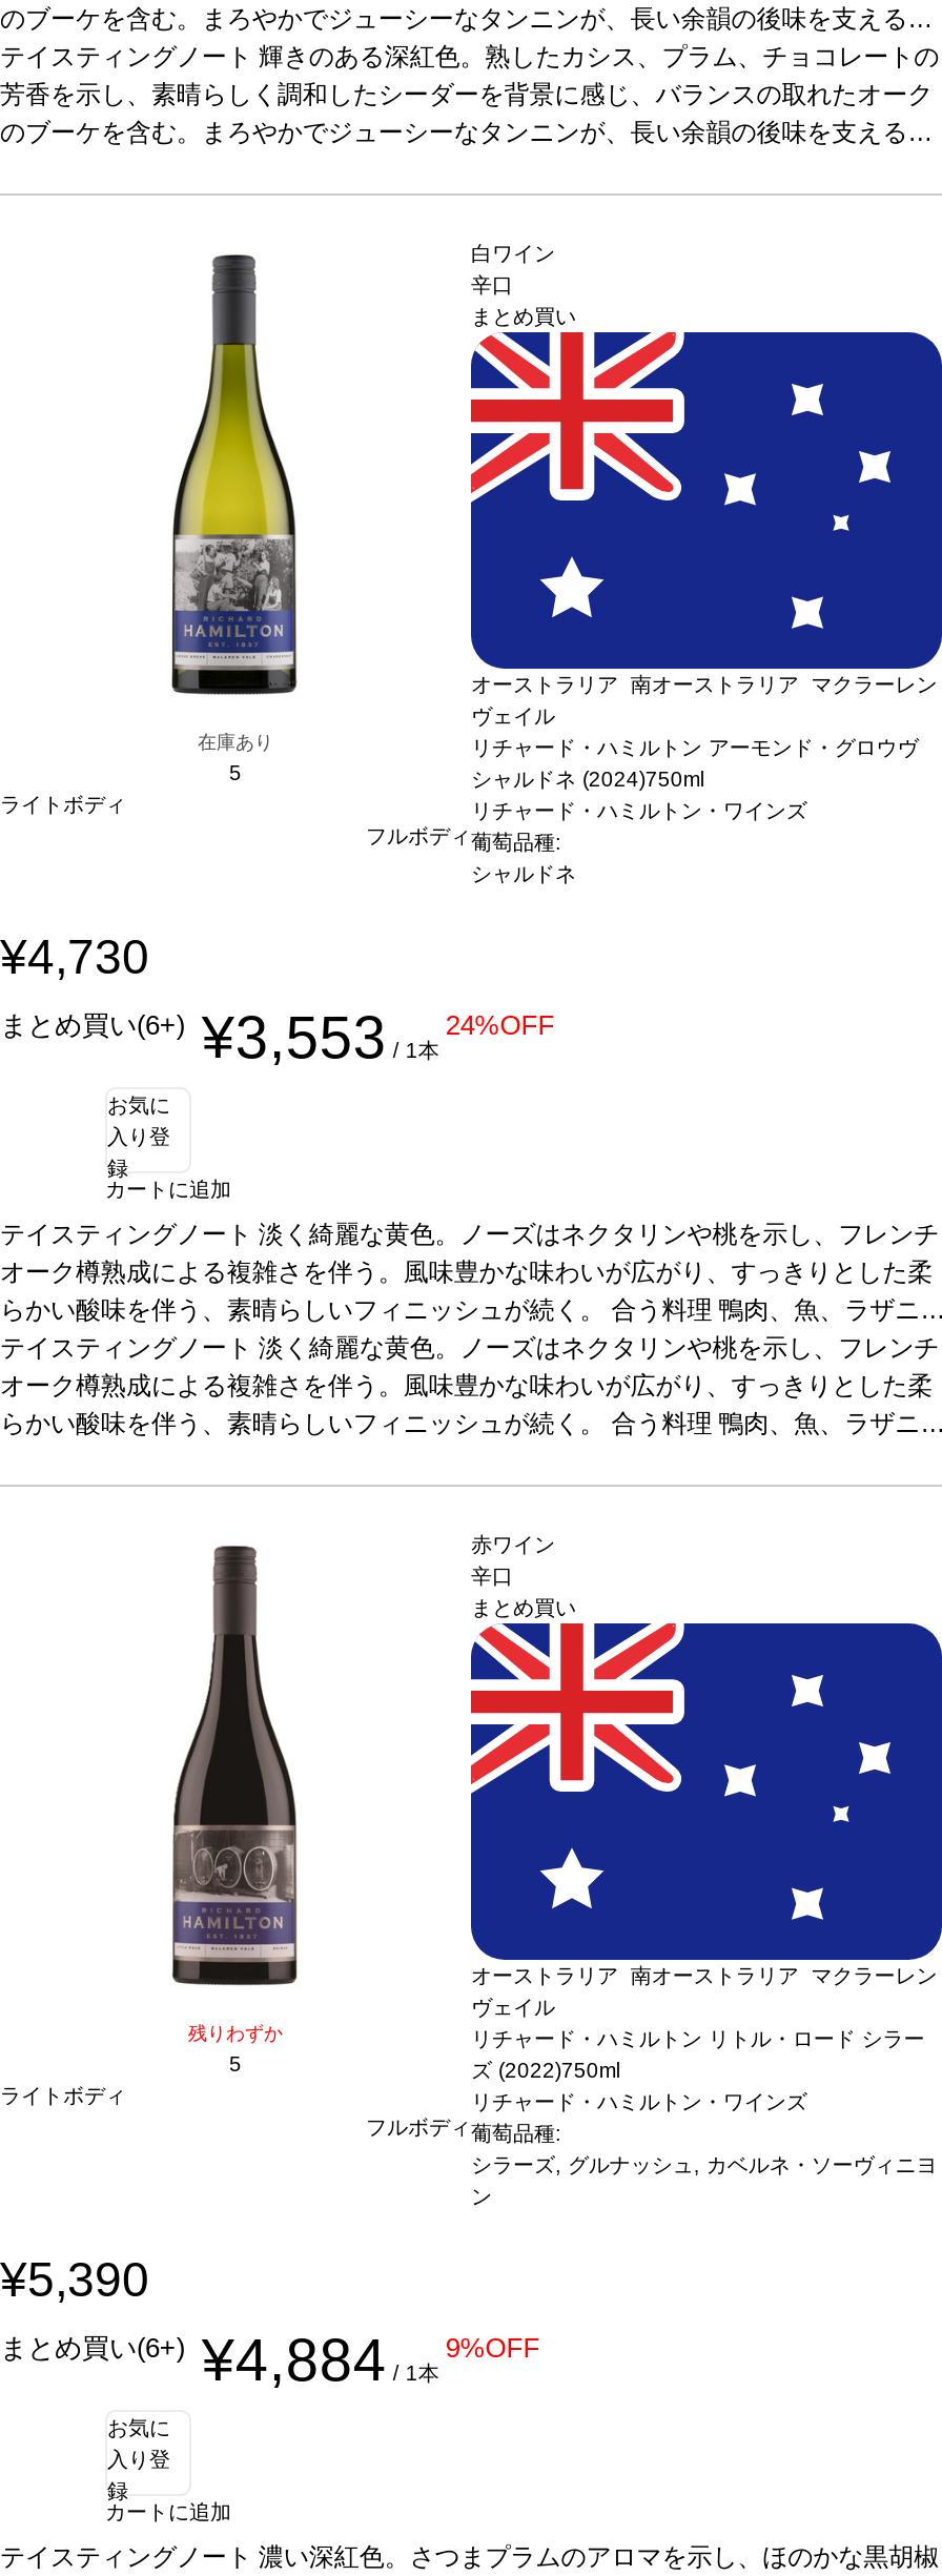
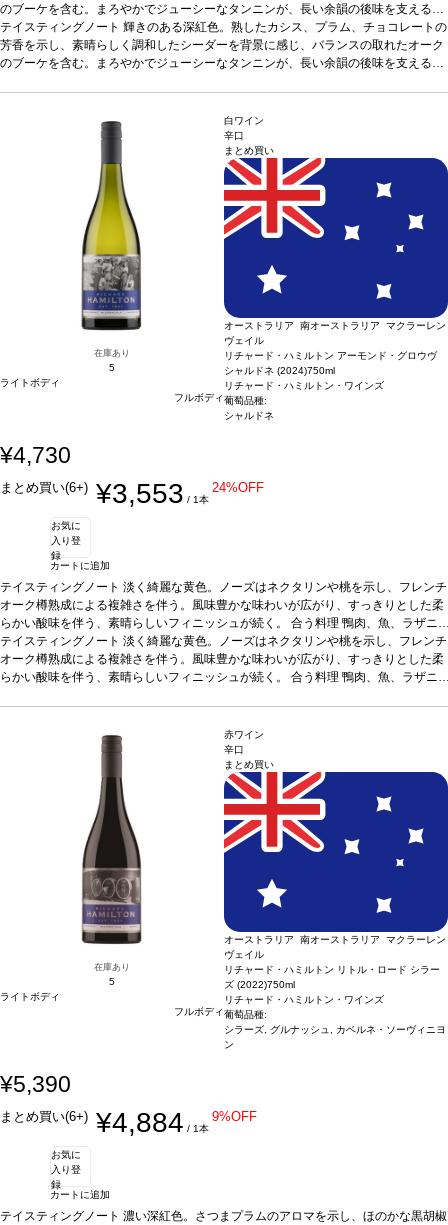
[188,2023,283,2044] 残りわずか -> [94,962,130,972] 在庫あり

